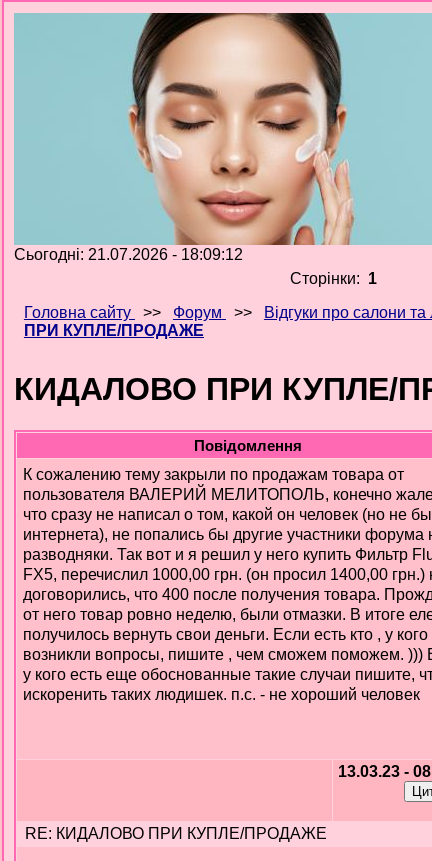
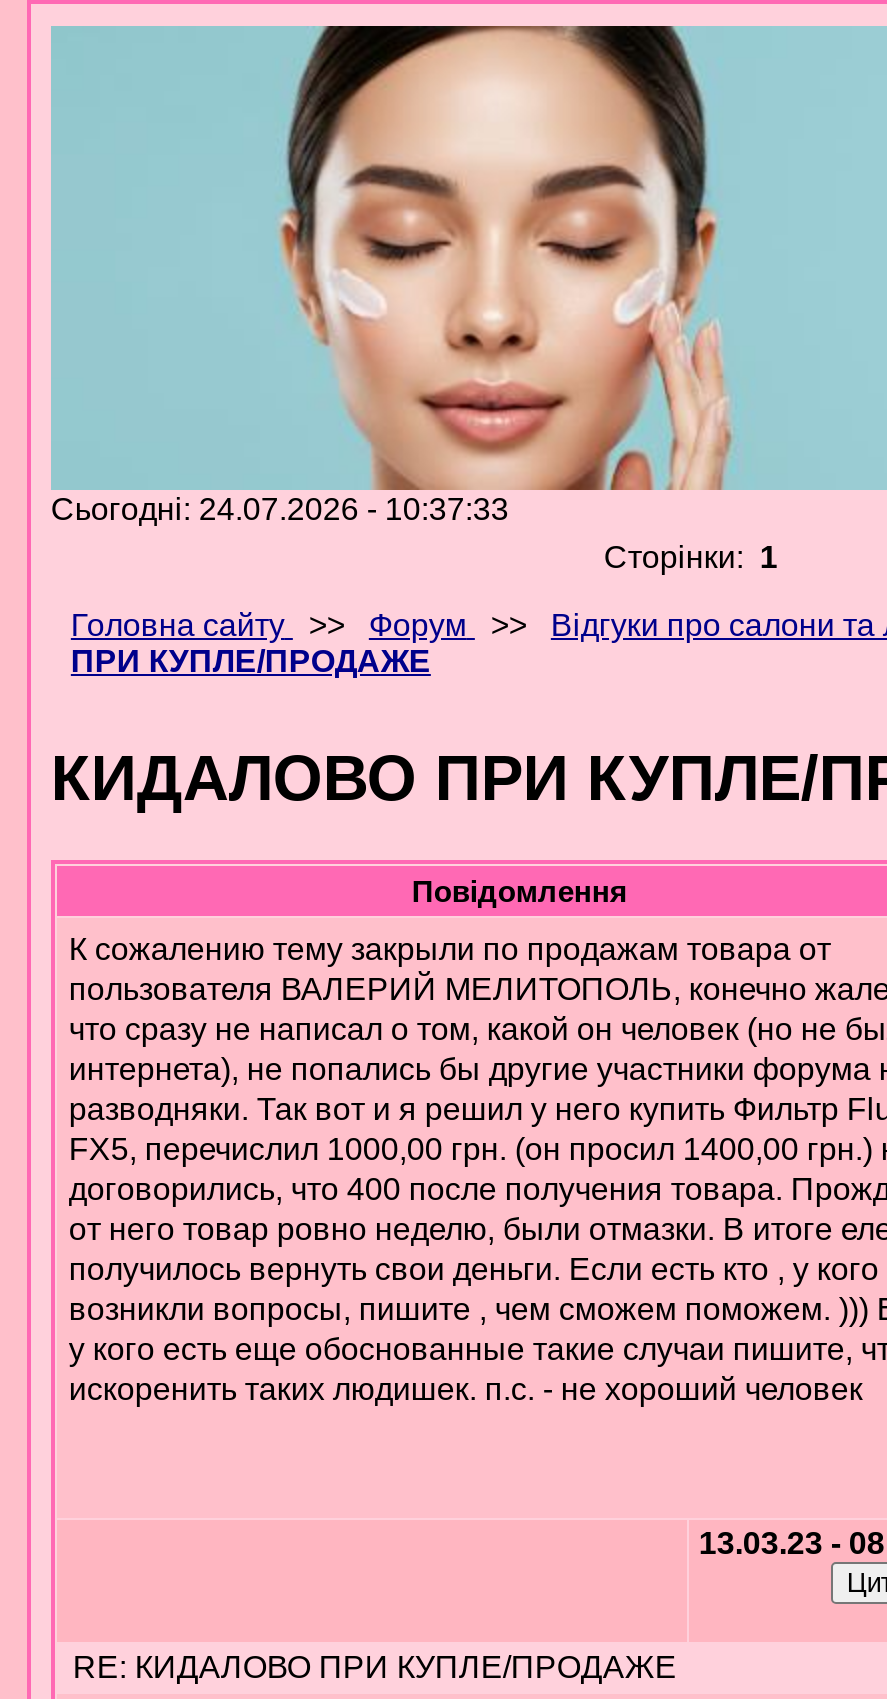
[14,246,243,263] Сьогодні: 21.07.2026 - 18:09:12 -> [51,492,509,526] Сьогодні: 24.07.2026 - 10:37:33

